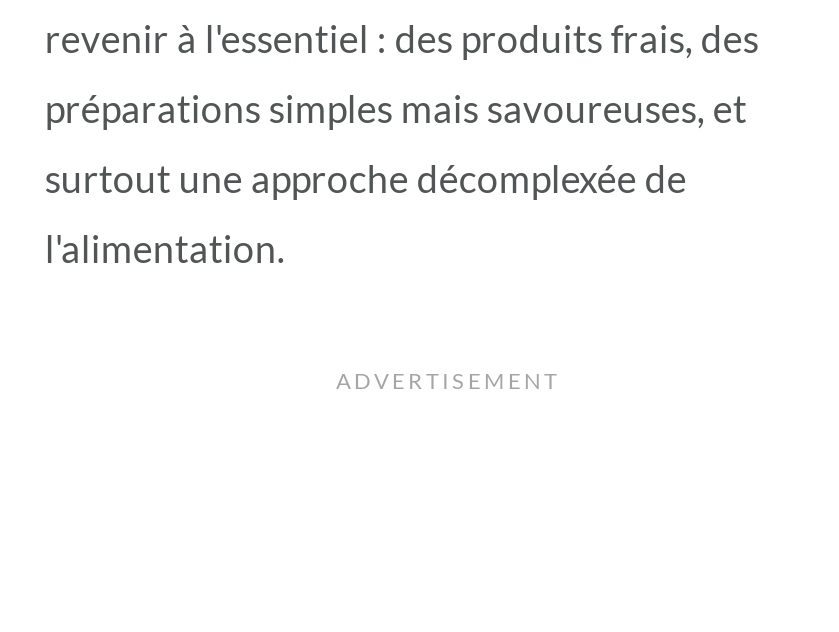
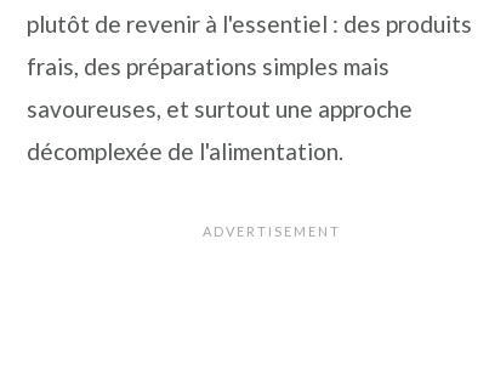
[45,16,759,62] revenir à l'essentiel : des produits frais, des -> [27,10,472,38] plutôt de revenir à l'essentiel : des produits
[45,86,747,132] préparations simples mais savoureuses, et -> [27,53,390,80] frais, des préparations simples mais
[45,156,687,202] surtout une approche décomplexée de -> [27,95,413,123] savoureuses, et surtout une approche
[45,226,285,272] l'alimentation. -> [27,137,344,165] décomplexée de l'alimentation.

